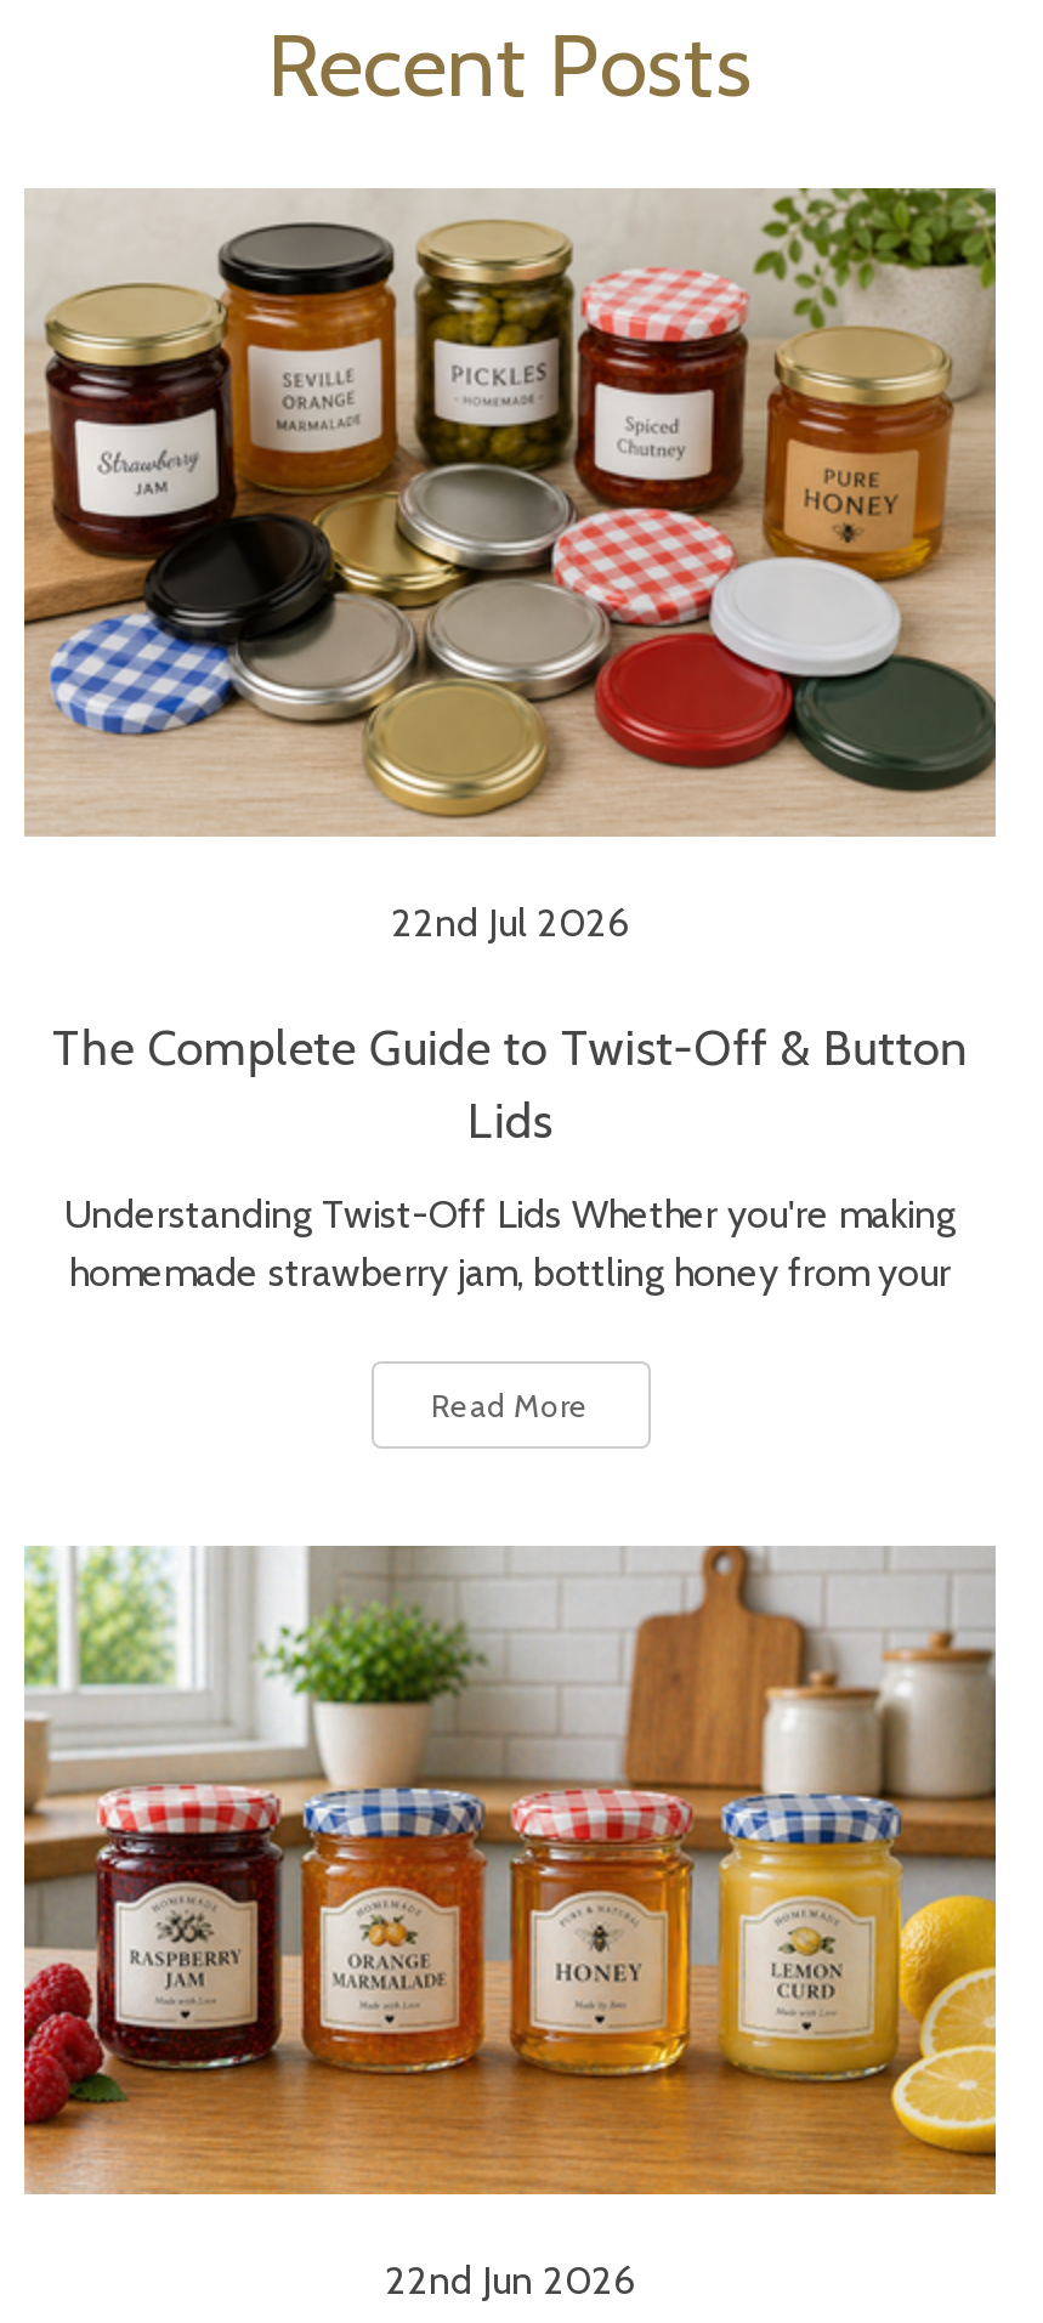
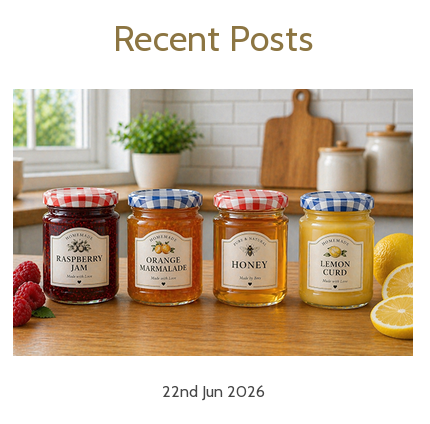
[22,188,998,1424] [image] | 22nd Jul 2026 | The Complete Guide to Twist-Off & Button | Lids | Understanding Twist-Off Lids Whether you're making | homemade strawberry jam, bottling honey from your | Read More -> none

